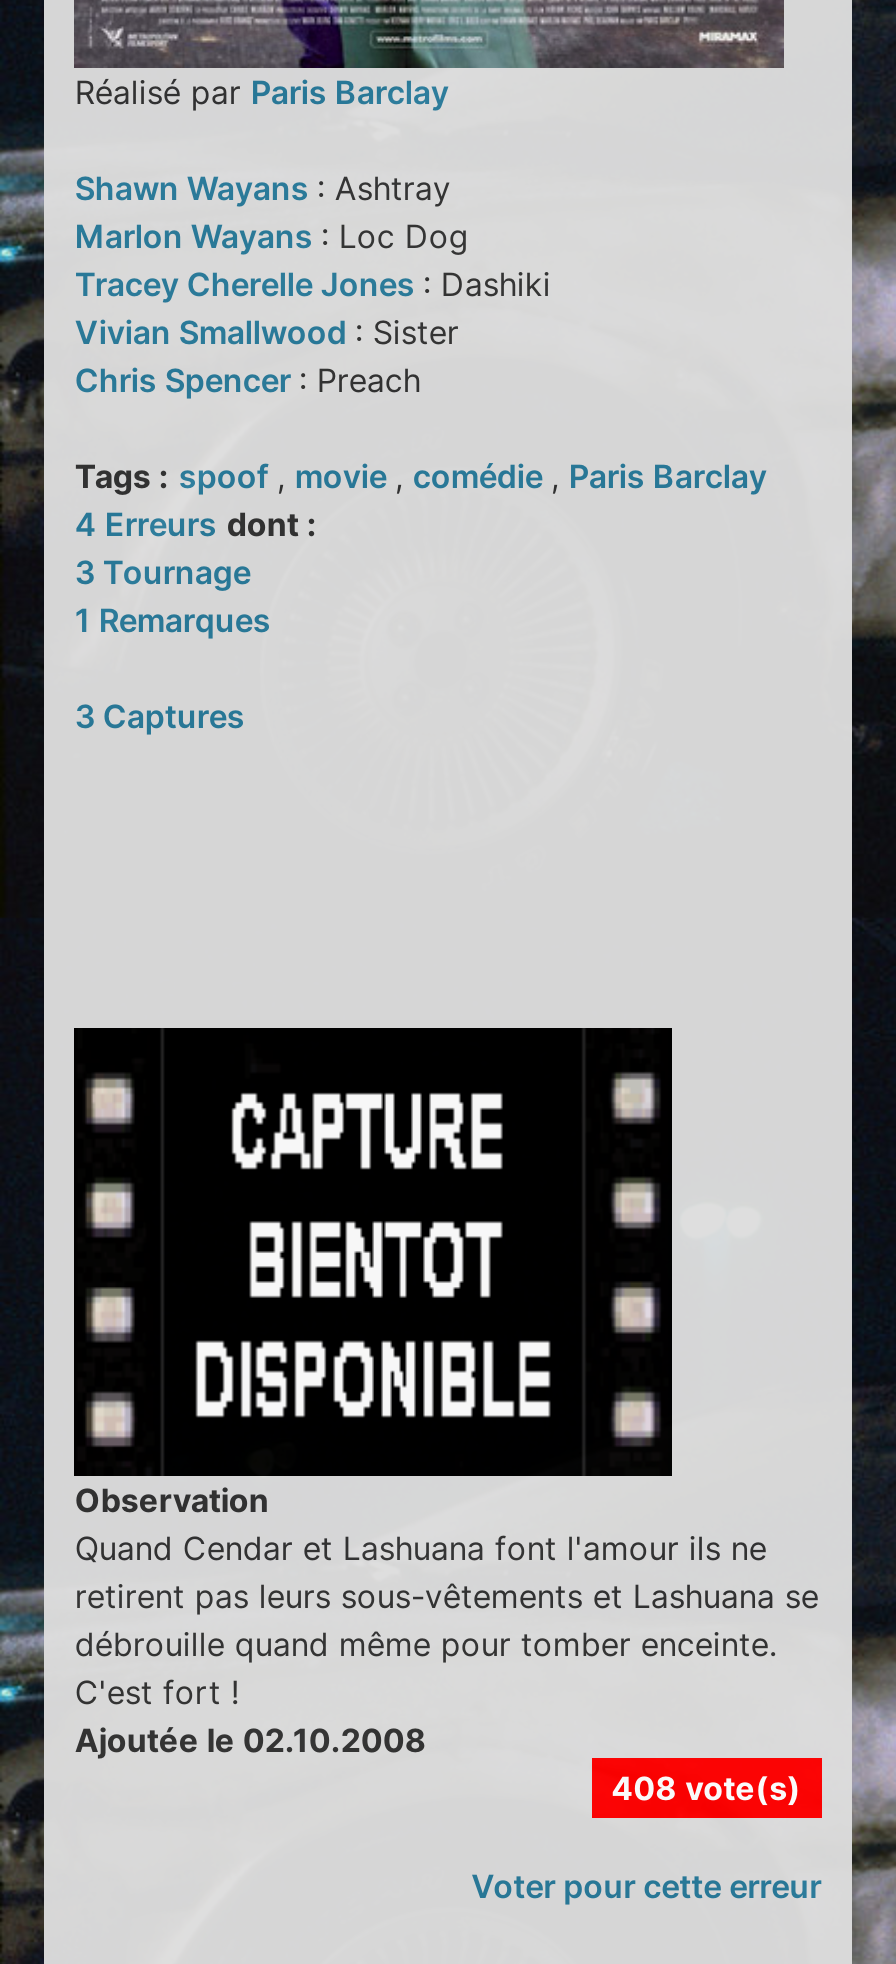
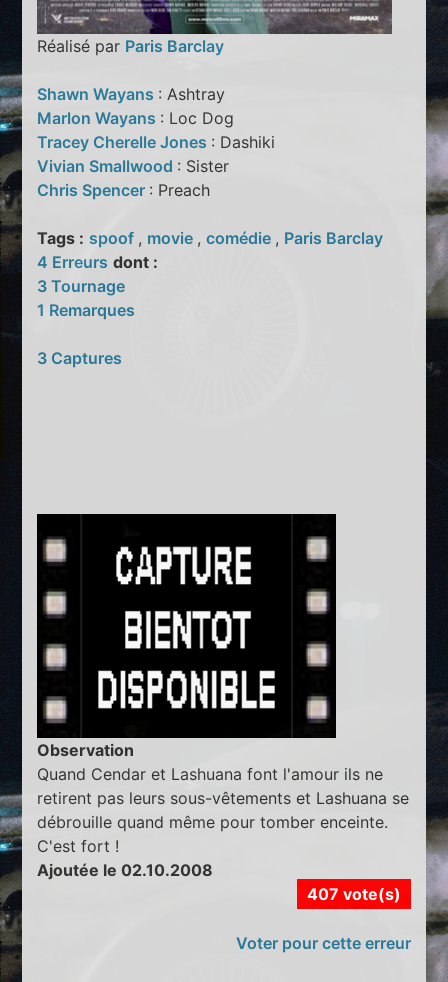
[611,1767,801,1807] 408 vote(s) -> [307,884,401,904] 407 vote(s)

